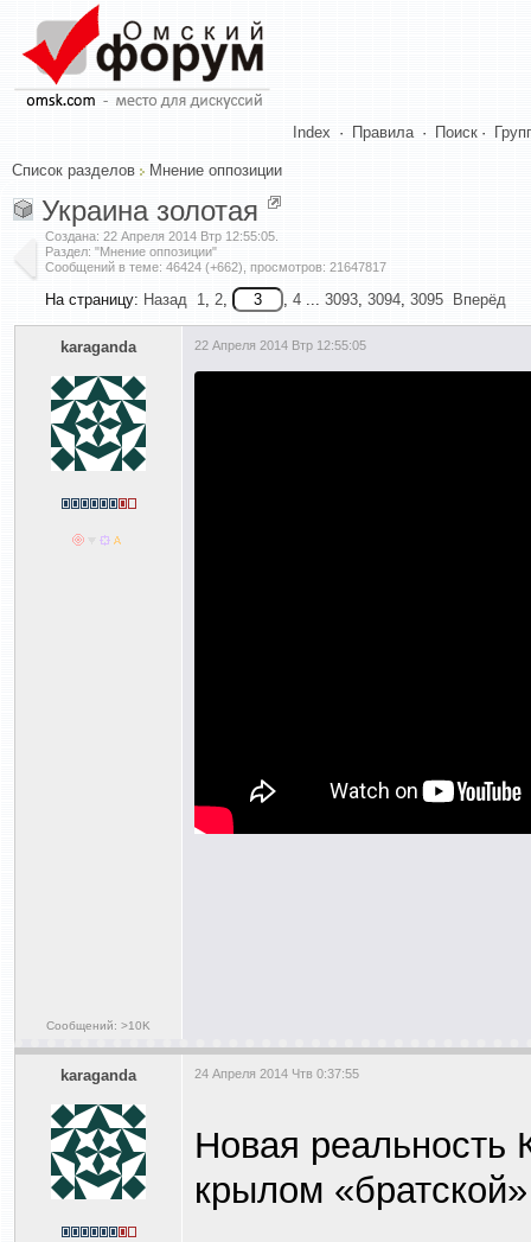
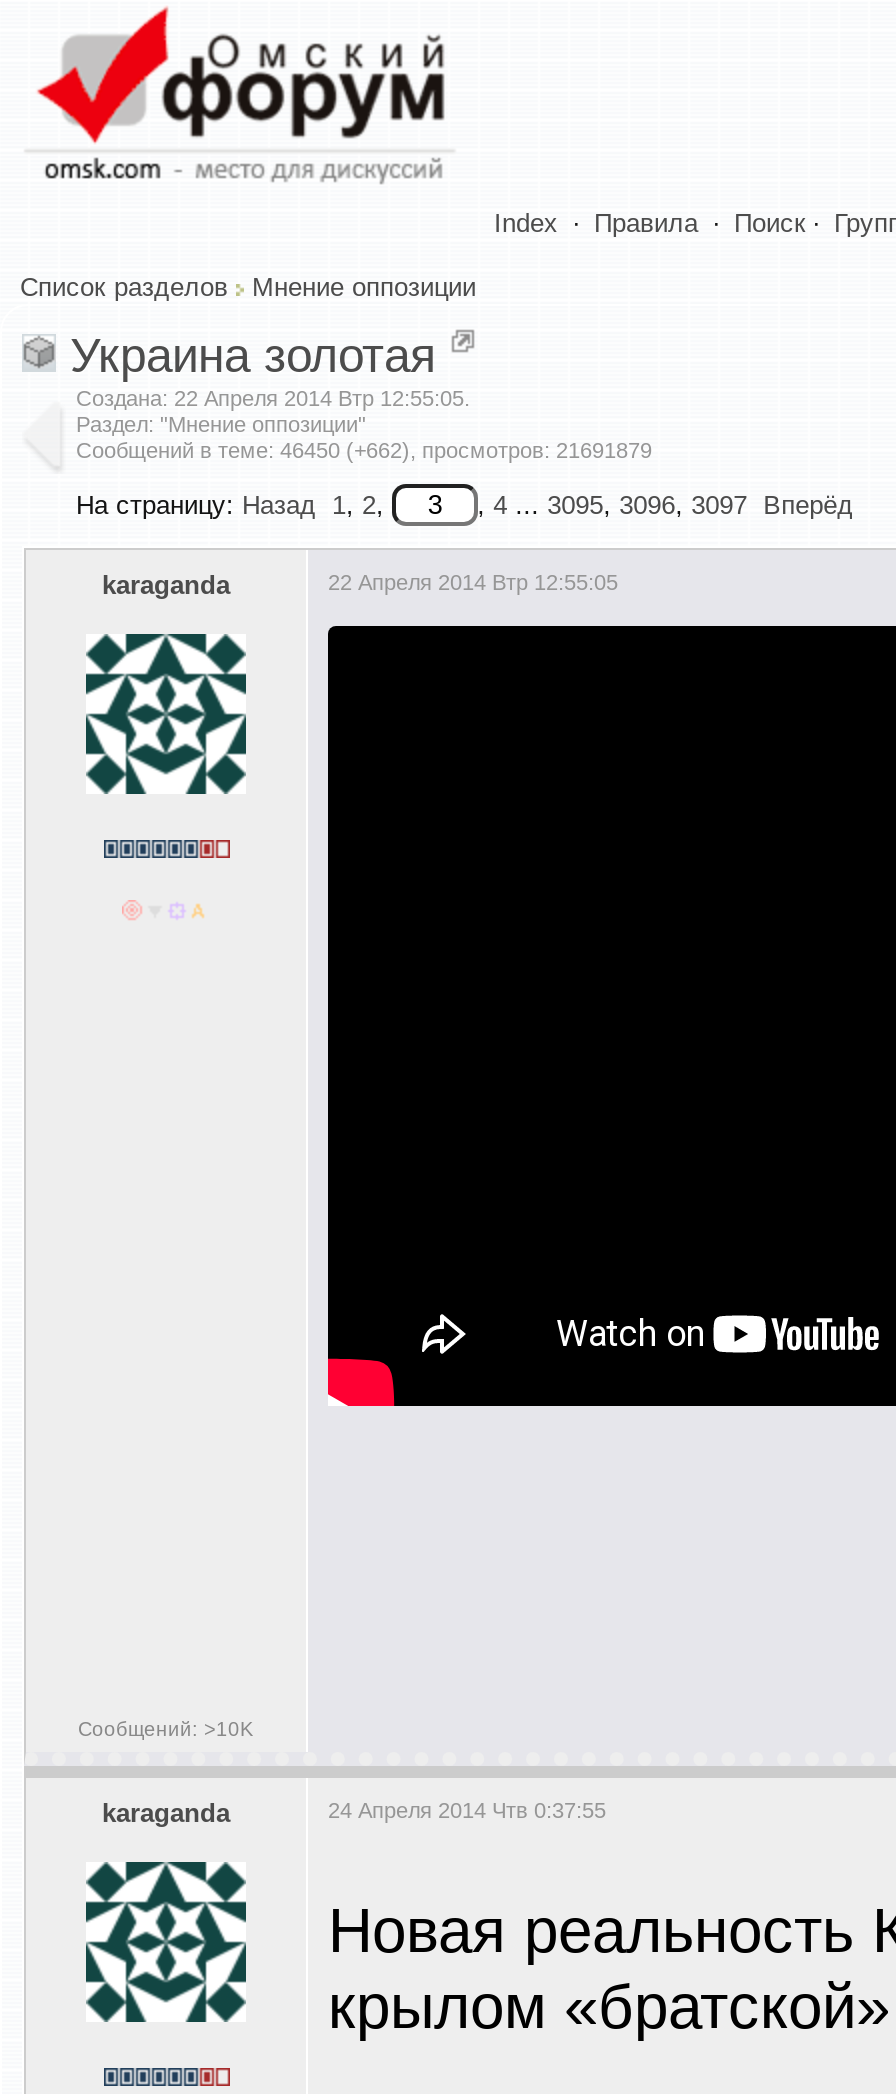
[45,260,386,274] Сообщений в теме: 46424 (+662), просмотров: 21647817 -> [76,438,652,462] Сообщений в теме: 46450 (+662), просмотров: 21691879
[283,291,506,308] , 4... 3093, 3094, 3095 Вперёд -> [477,490,853,520] , 4... 3095, 3096, 3097 Вперёд

